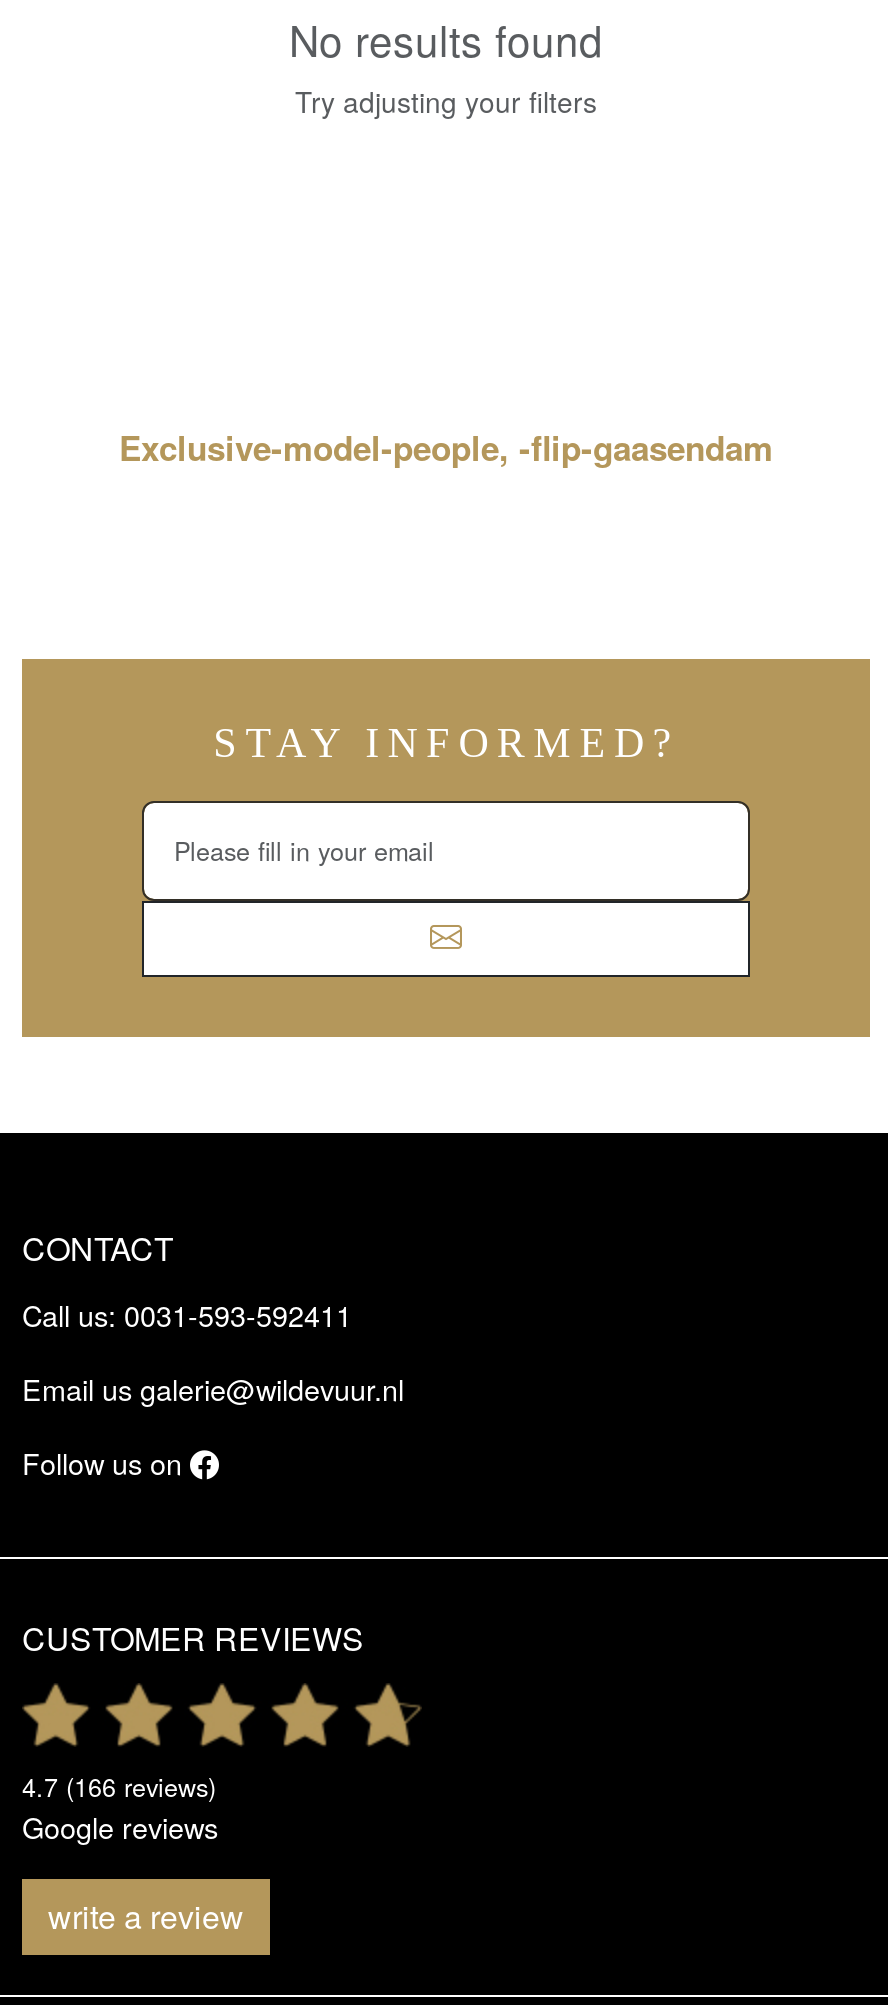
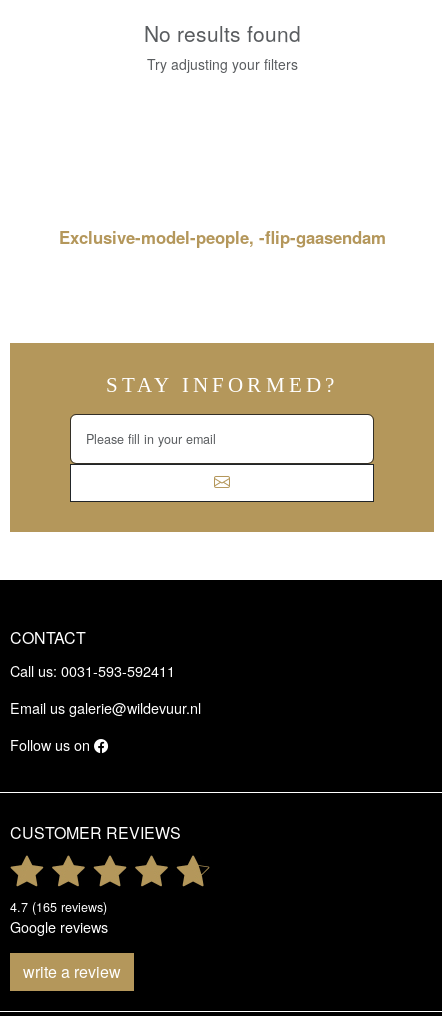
[22,1769,216,1805] 4.7 (166 reviews) -> [10,898,107,916] 4.7 (165 reviews)

